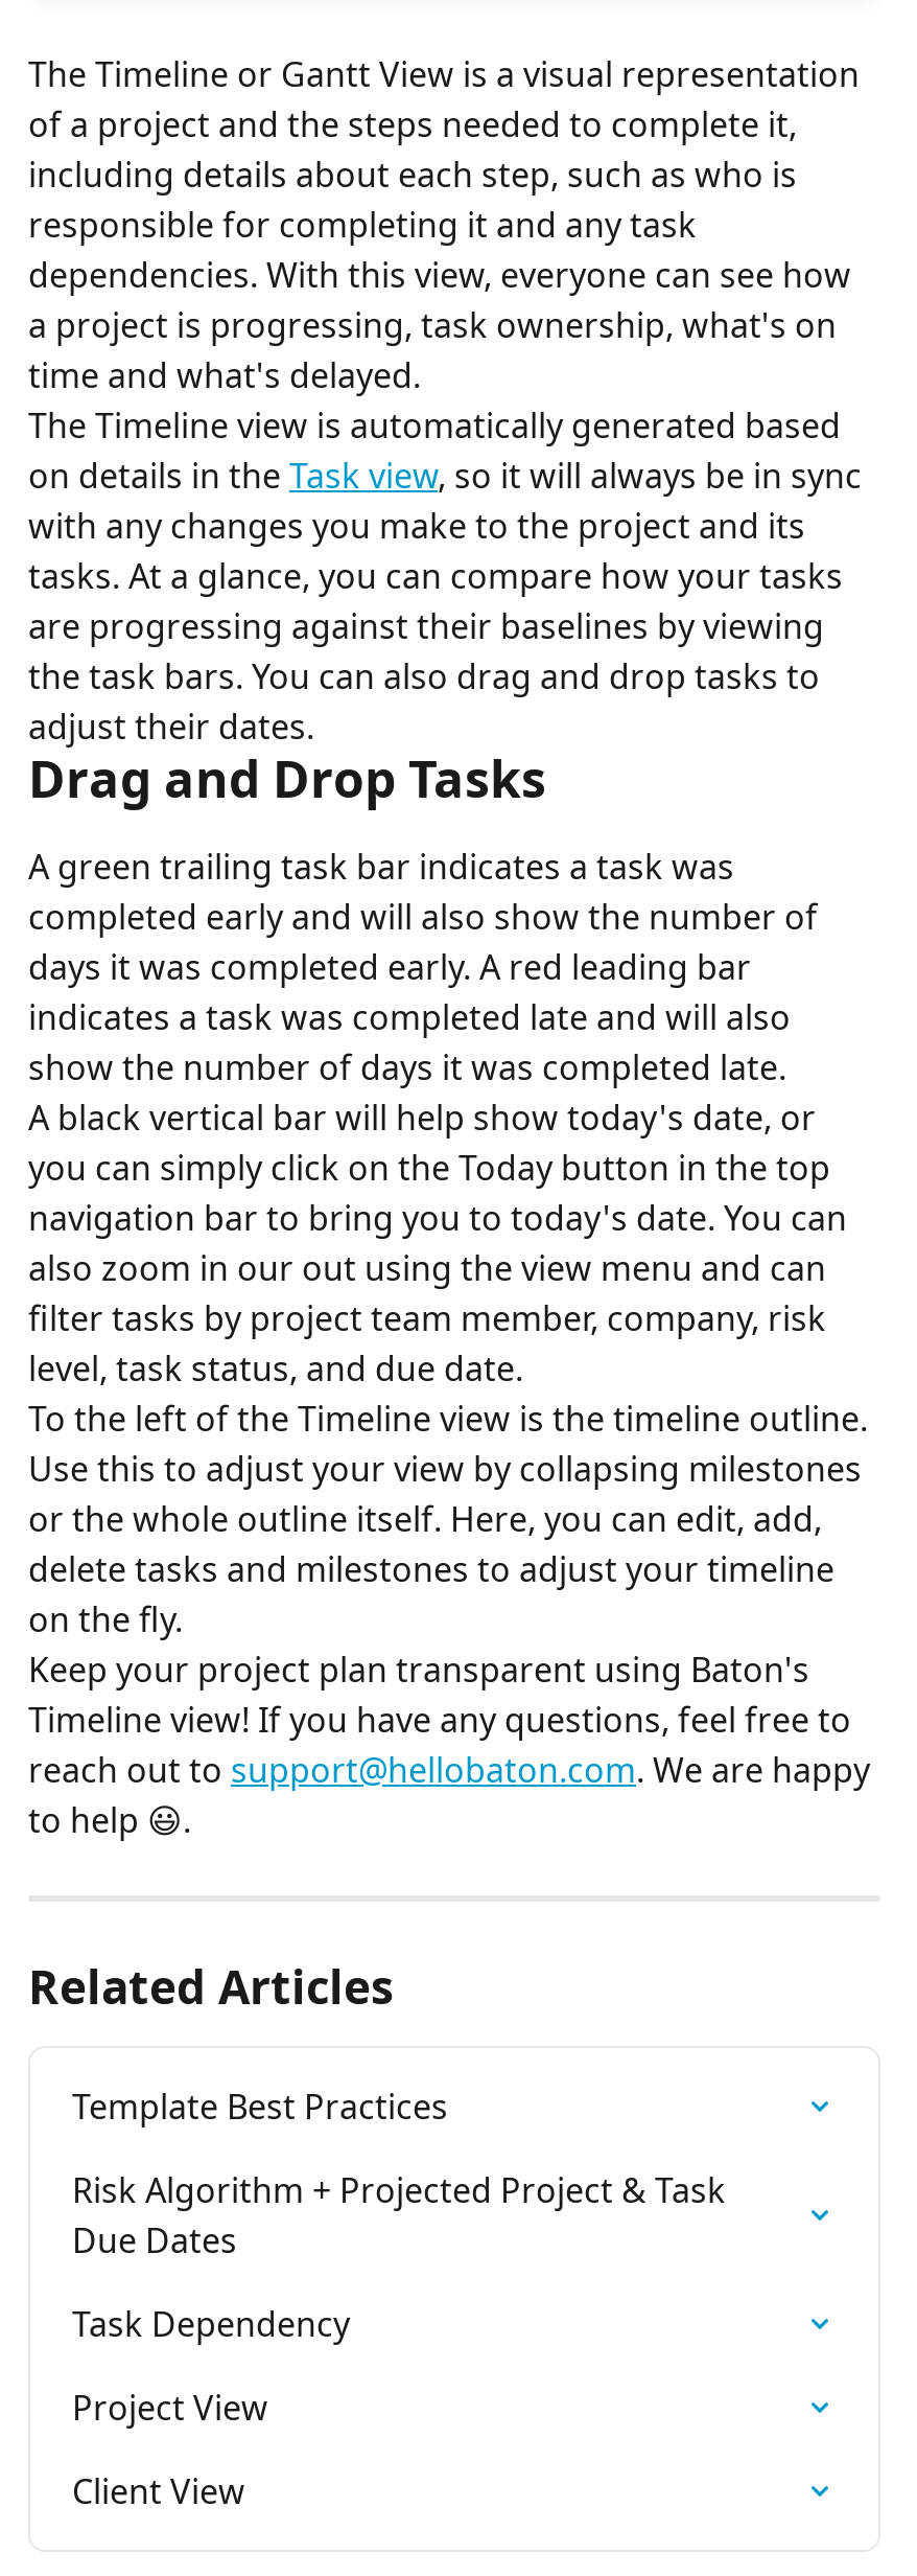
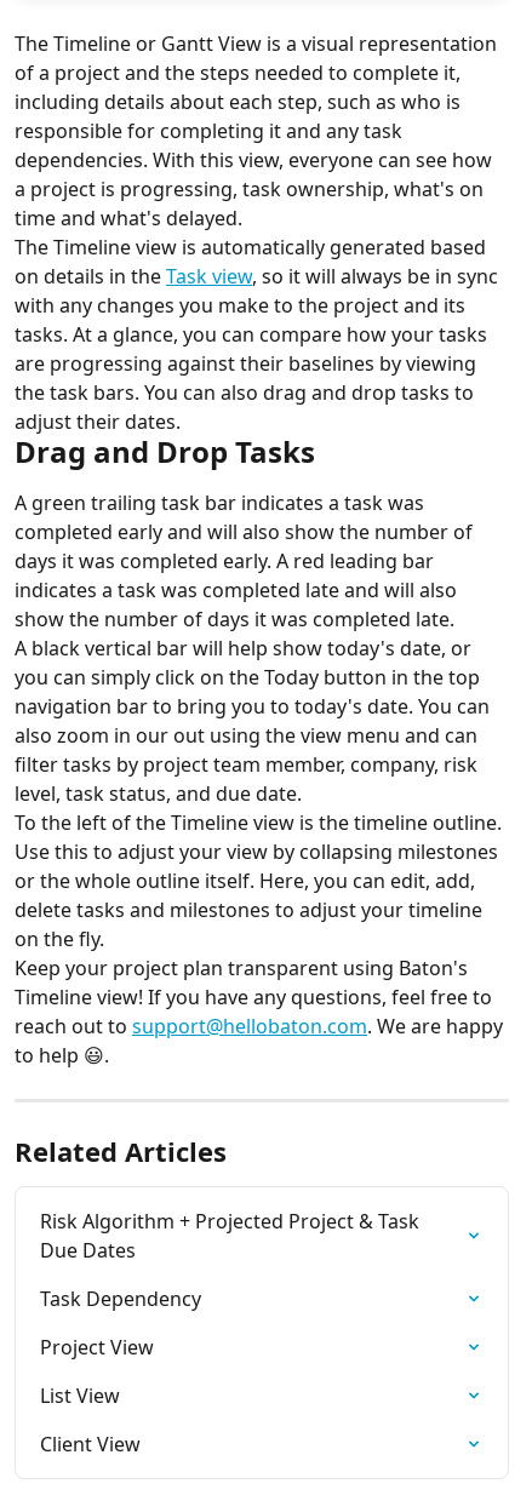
[72,2084,448,2130] Template Best Practices -> none
moved [72,2167,734,2431] -> [40,1208,424,1361]: Risk Algorithm + Projected Project & Task | Due Dates | Task Dependency | Project View
none -> [40,1382,120,1409] List View

